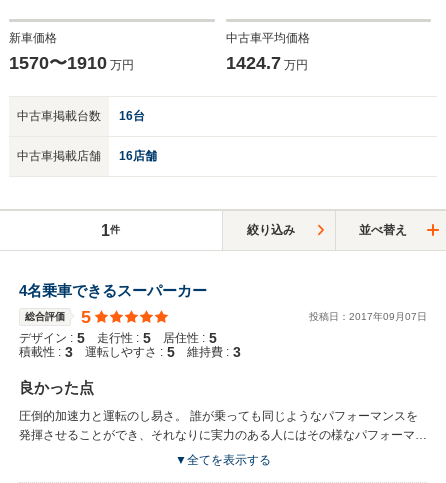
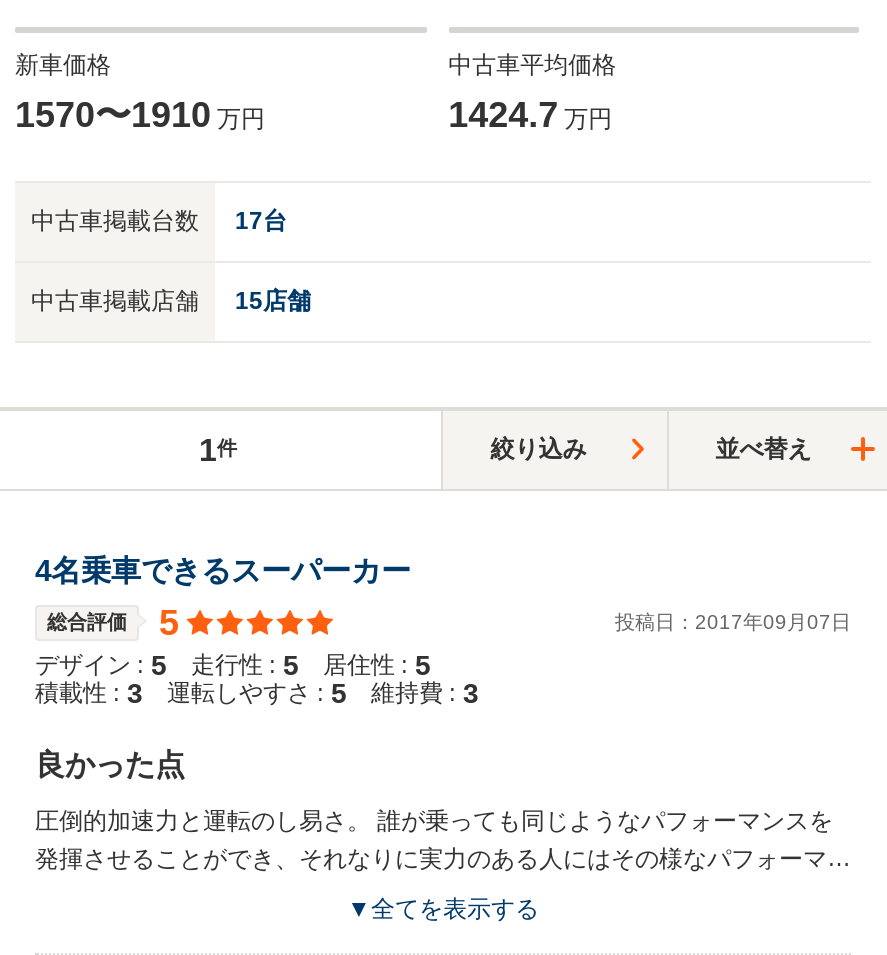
[17,108,145,122] 中古車掲載台数 16台 -> [31,206,287,234] 中古車掲載台数 17台
[17,148,157,162] 中古車掲載店舗 16店舗 -> [31,286,311,314] 中古車掲載店舗 15店舗

